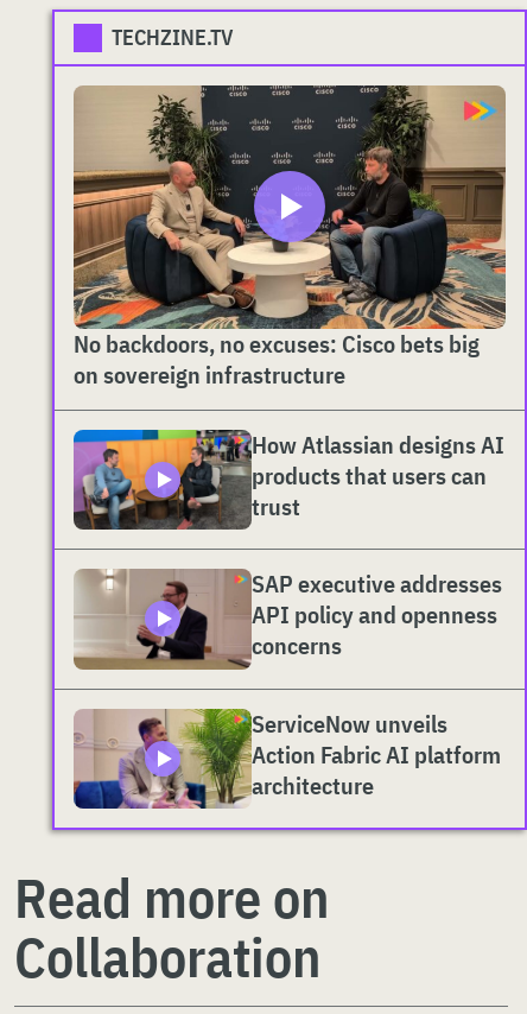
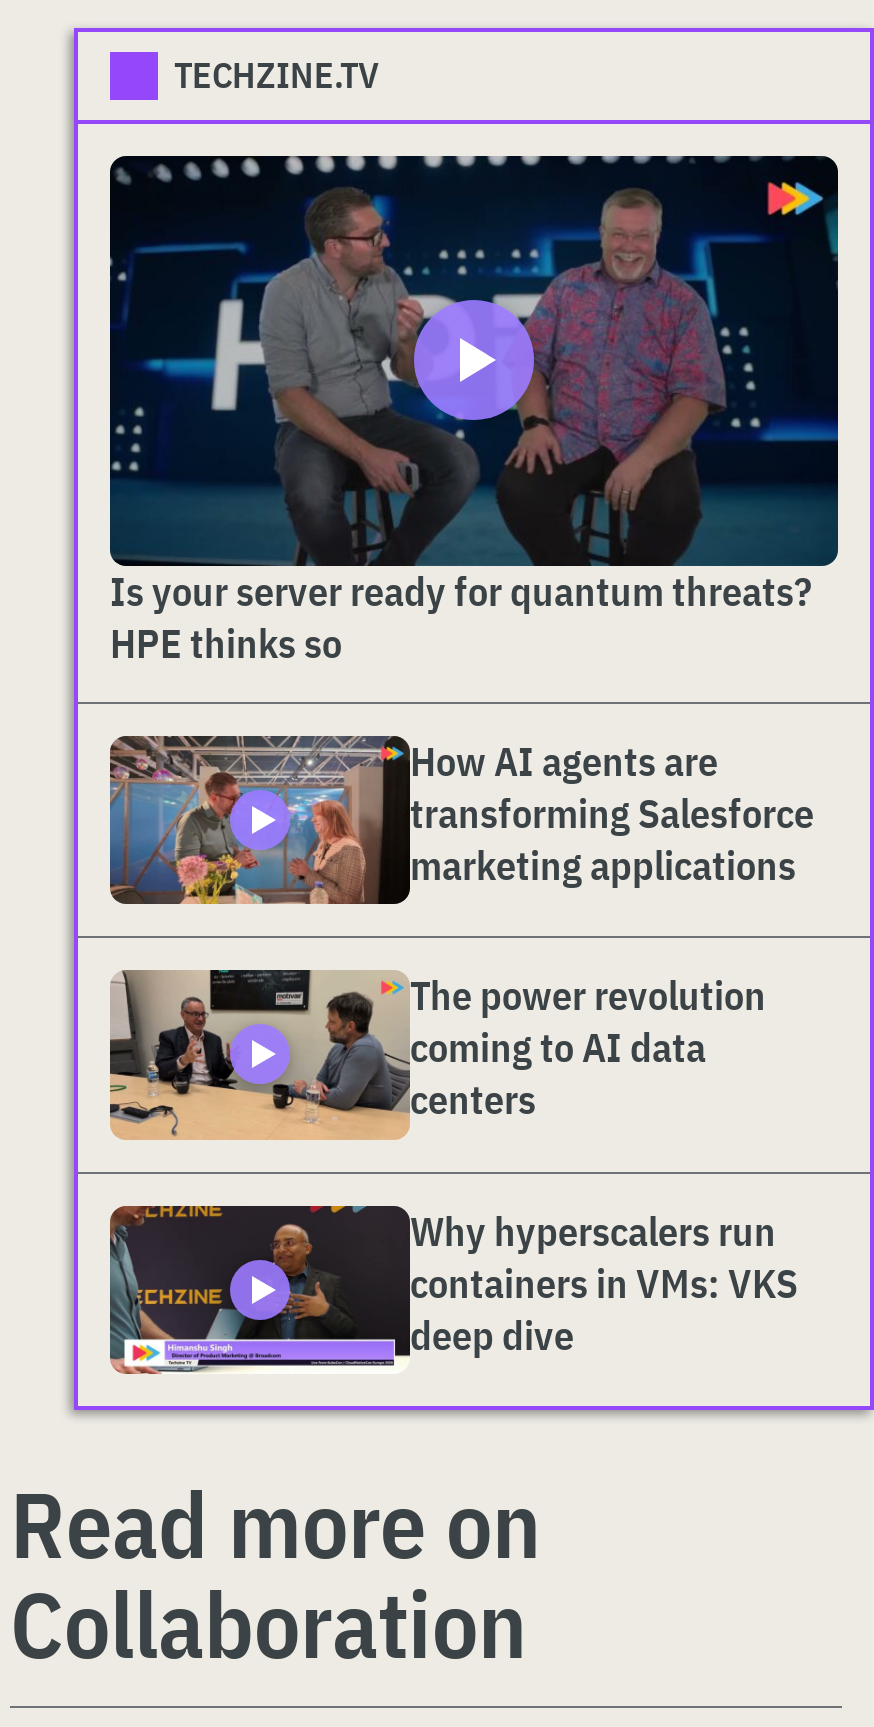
[72,85,507,390] [image] | No backdoors, no excuses: Cisco bets big | on sovereign infrastructure -> [108,154,840,670] [image] | Is your server ready for quantum threats? | HPE thinks so
[72,428,504,531] [image] | How Atlassian designs AI | products that users can | trust -> [108,734,814,906] [image] | How AI agents are | transforming Salesforce | marketing applications
[74,568,502,670] [image] | SAP executive addresses | API policy and openness | concerns -> [108,968,766,1138] [image] | The power revolution | coming to AI data | centers
[74,707,501,810] [image] | ServiceNow unveils | Action Fabric AI platform | architecture -> [110,1203,798,1376] [image] | Why hyperscalers run | containers in VMs: VKS | deep dive

